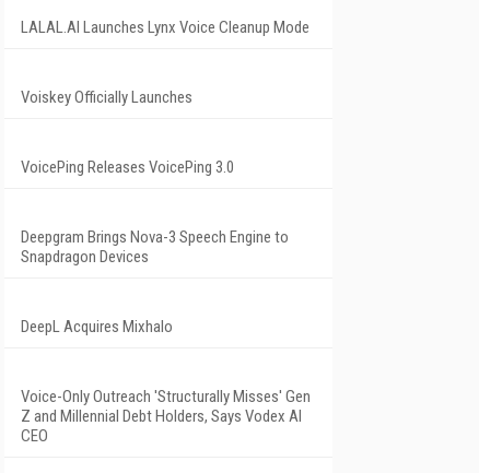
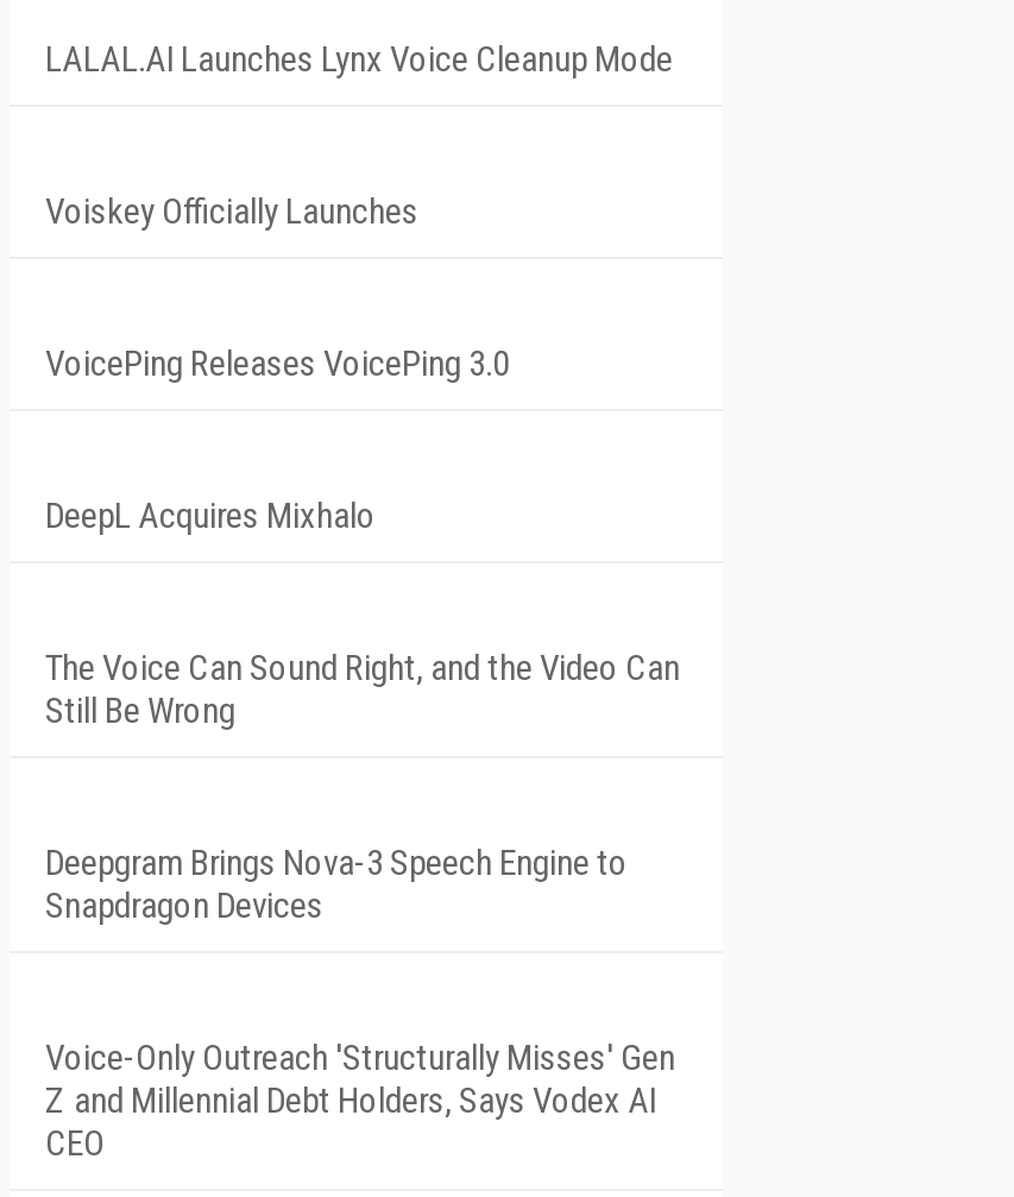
none -> [45,647,680,732] The Voice Can Sound Right, and the Video Can | Still Be Wrong
moved [21,227,289,267] -> [45,842,628,927]: Deepgram Brings Nova-3 Speech Engine to | Snapdragon Devices
moved [21,317,173,336] -> [45,494,376,537]: DeepL Acquires Mixhalo

